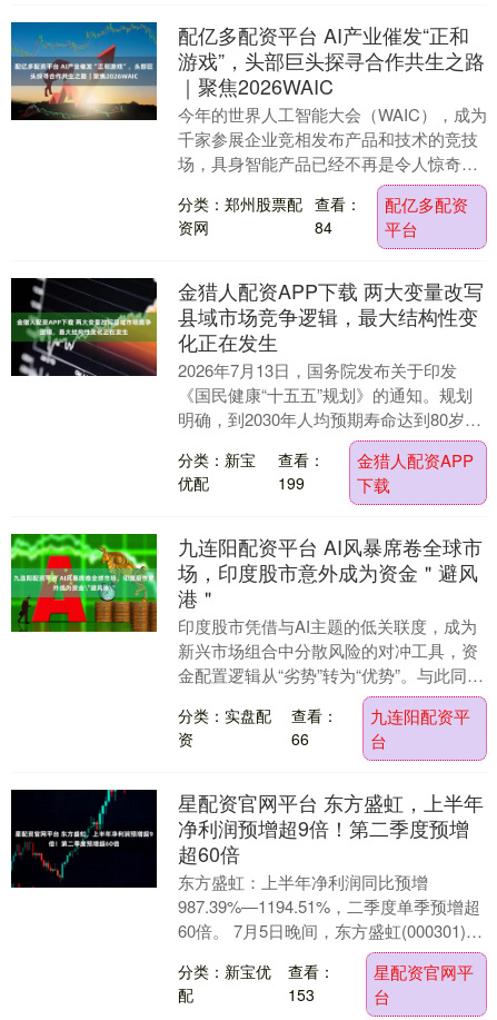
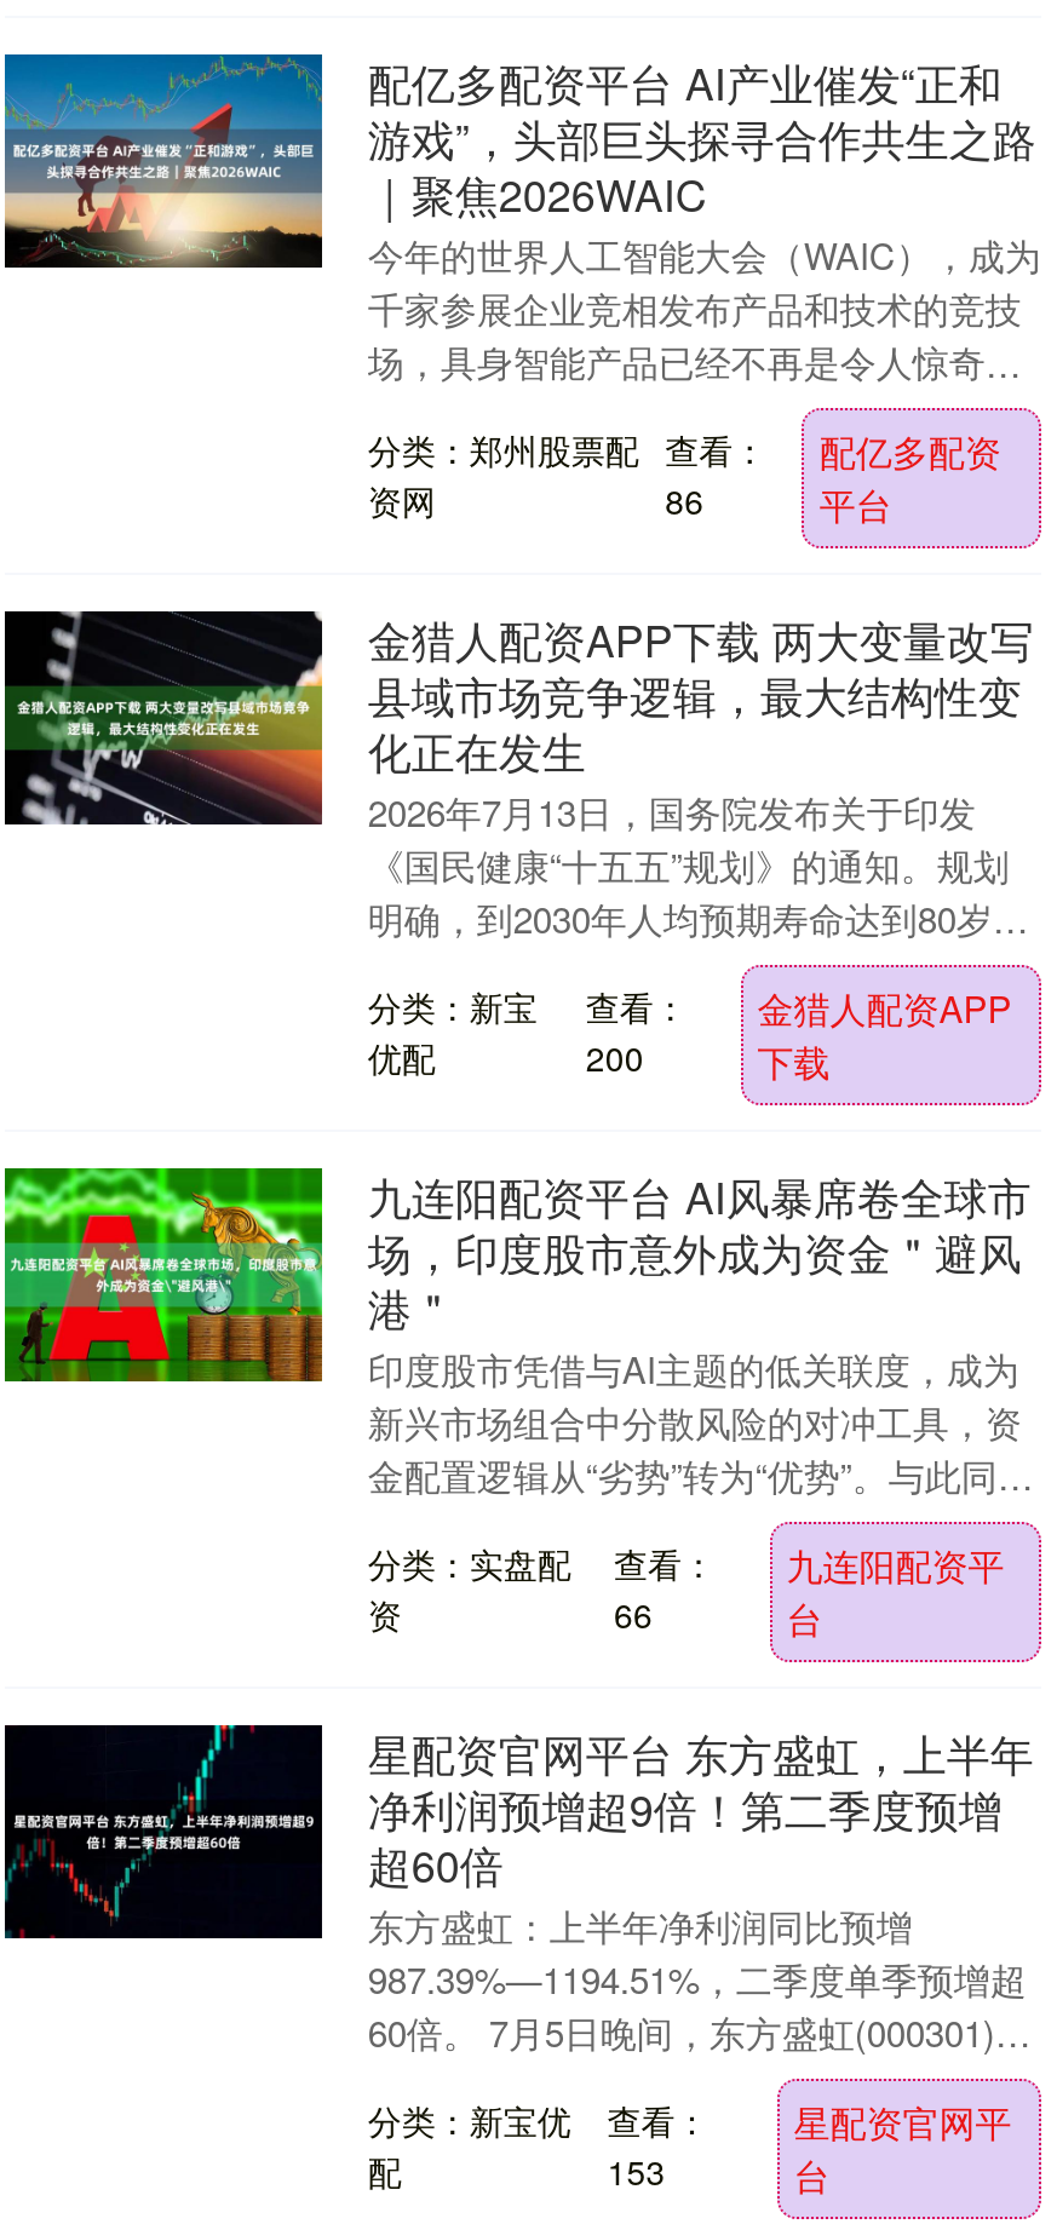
[314,216,332,238] 84 -> [665,477,704,525] 86
[278,472,305,494] 199 -> [586,1033,644,1082] 200

